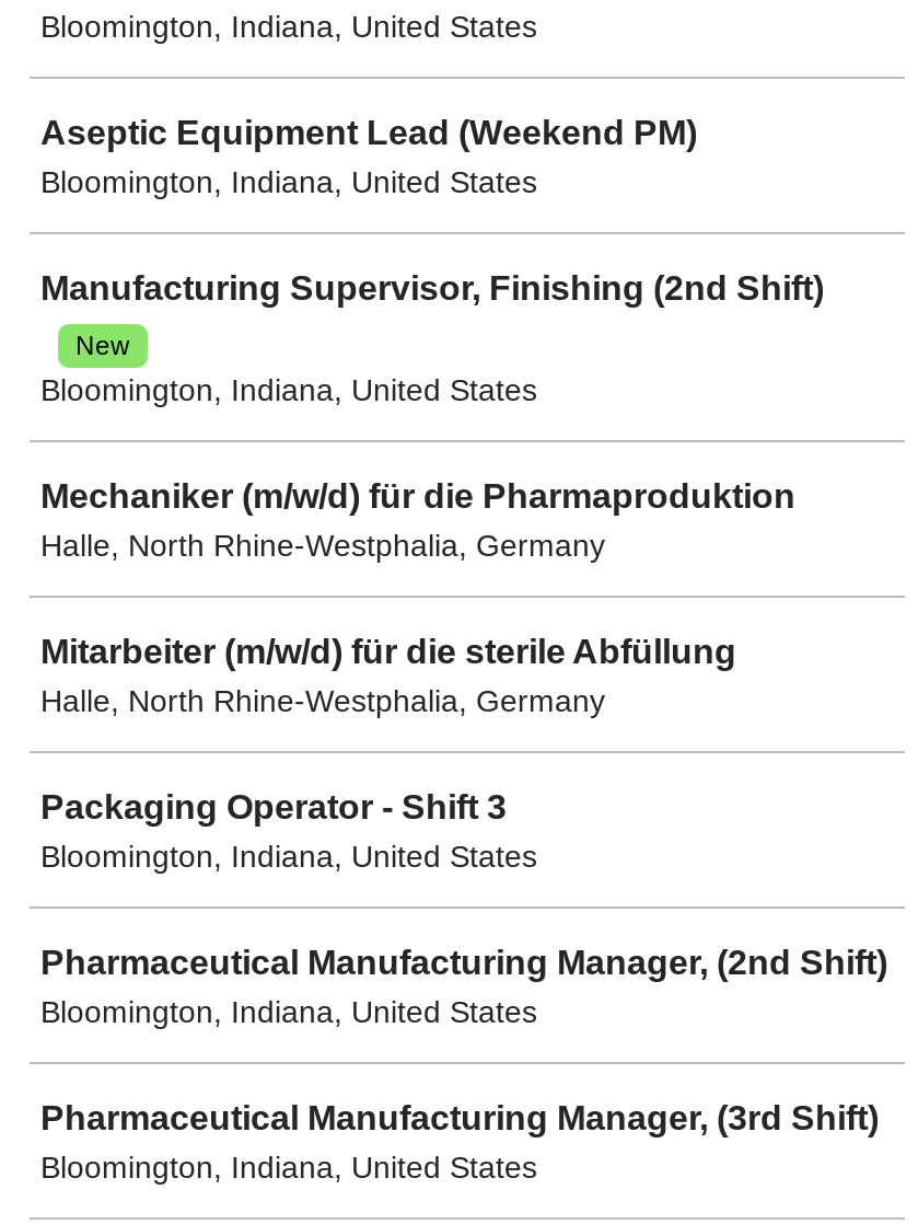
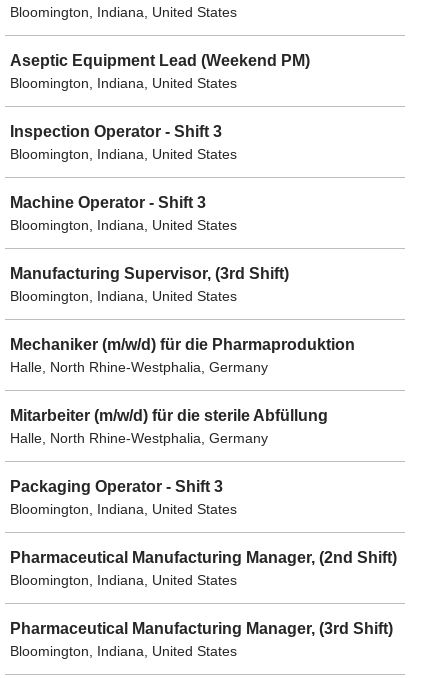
[40,269,824,361] Manufacturing Supervisor, Finishing (2nd Shift) | New -> [10,123,289,282] Inspection Operator - Shift 3 | Bloomington, Indiana, United States | Machine Operator - Shift 3 | Bloomington, Indiana, United States | Manufacturing Supervisor, (3rd Shift)

